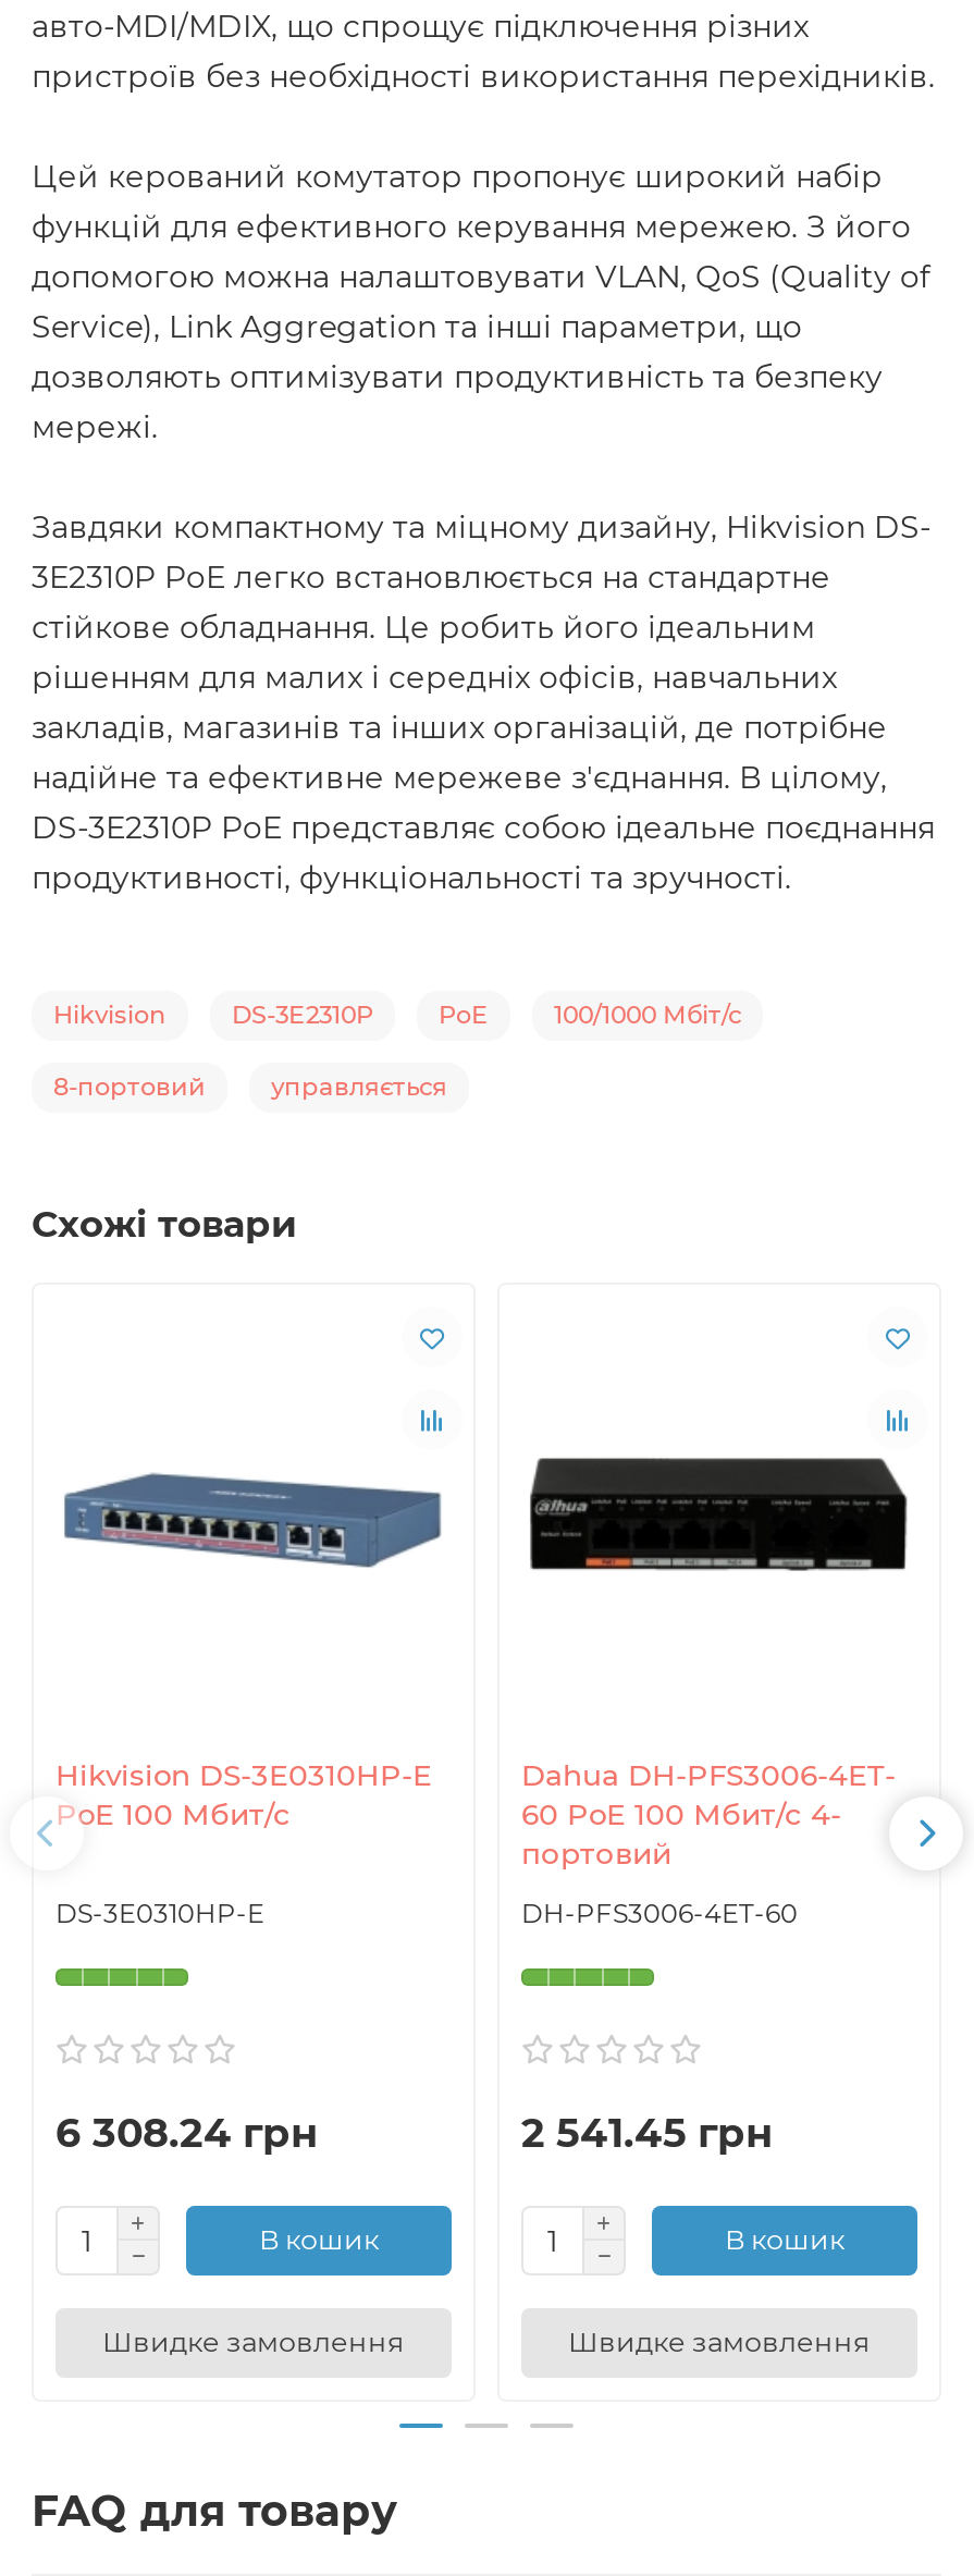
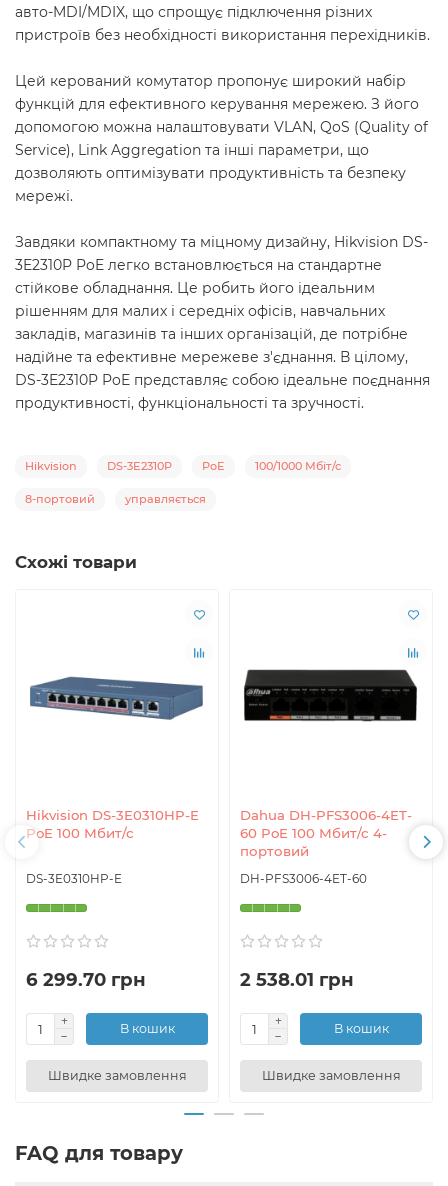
[56,2107,319,2157] 6 308.24 грн -> [26,968,146,991] 6 299.70 грн
[521,2107,774,2157] 2 541.45 грн -> [240,968,354,991] 2 538.01 грн

